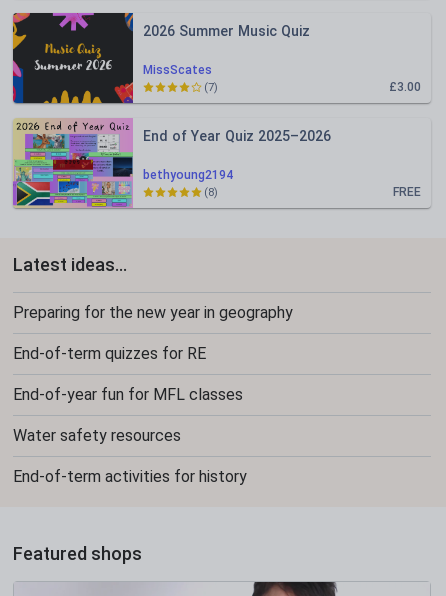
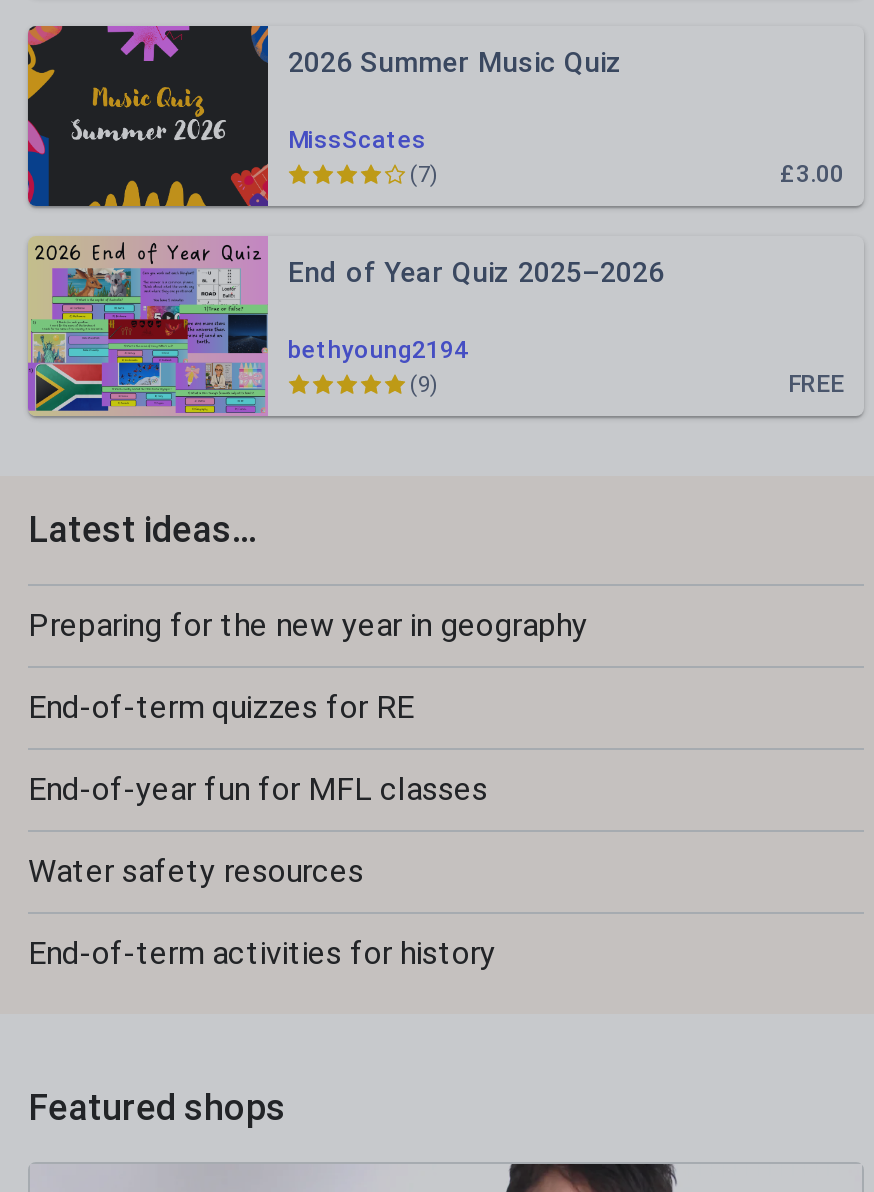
[204,185,218,198] (8) -> [410,371,438,397] (9)

